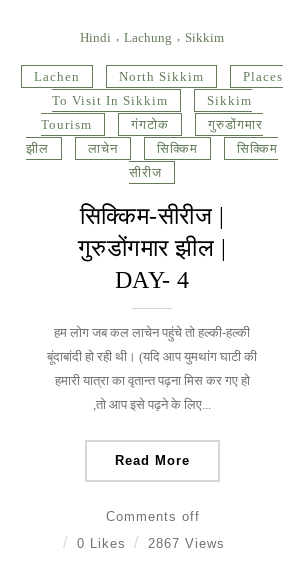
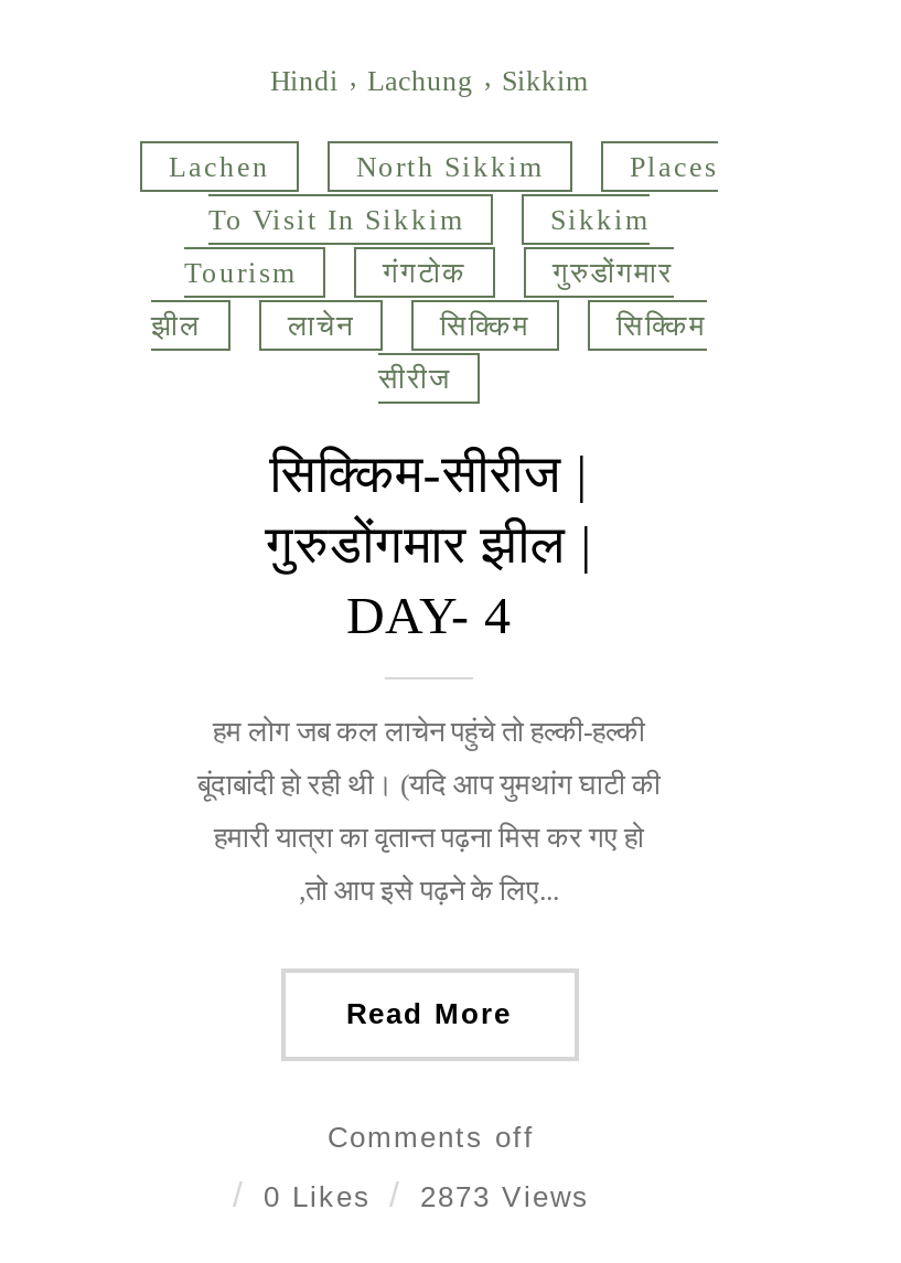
[77,535,225,550] 0 Likes 2867 Views -> [264,1179,590,1212] 0 Likes 2873 Views

